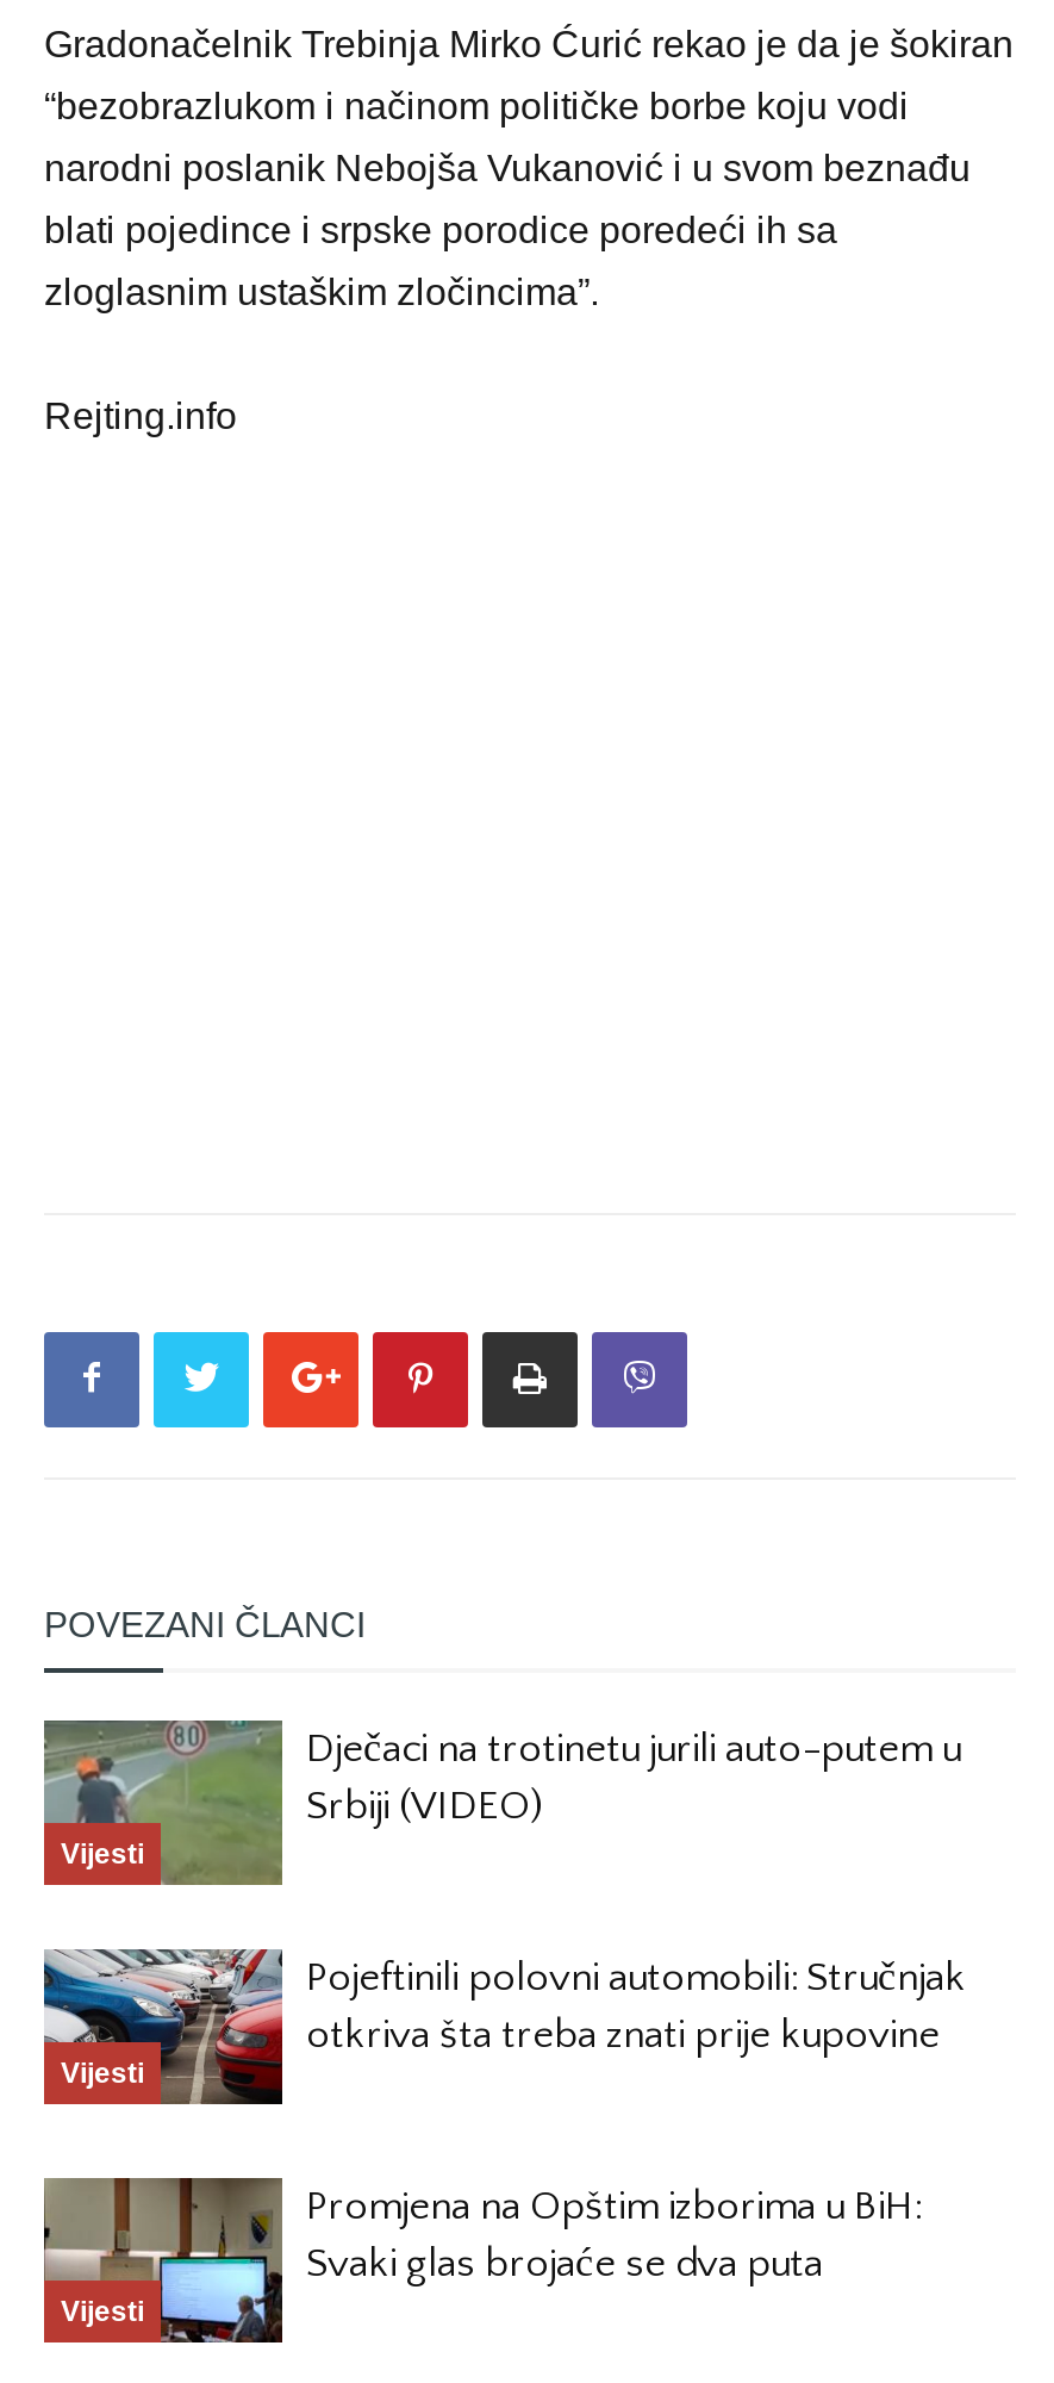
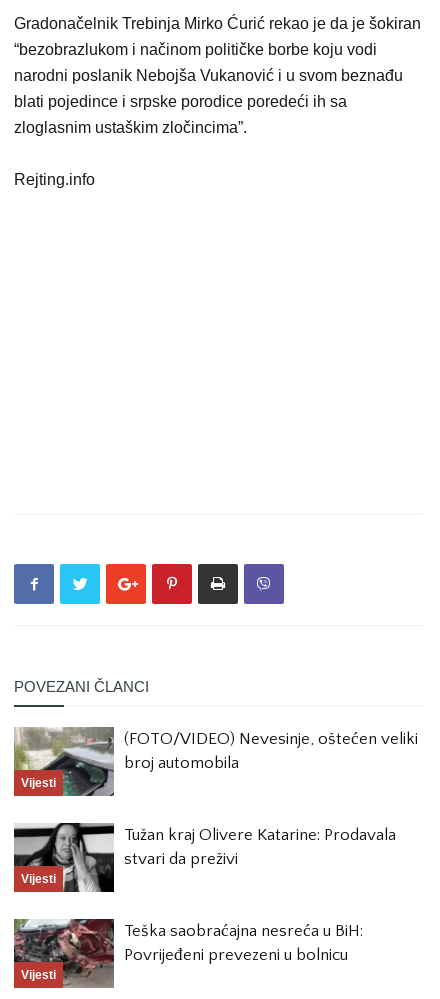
[44,1718,961,1887] [image] | Dječaci na trotinetu jurili auto-putem u | Srbiji (VIDEO) -> [14,727,418,797] [image] | (FOTO/VIDEO) Nevesinje, oštećen veliki | broj automobila
[42,1947,966,2107] [image] | Pojeftinili polovni automobili: Stručnjak | otkriva šta treba znati prije kupovine -> [13,823,396,893] [image] | Tužan kraj Olivere Katarine: Prodavala | stvari da preživi
[42,2176,921,2345] [image] | Promjena na Opštim izborima u BiH: | Svaki glas brojaće se dva puta -> [14,918,363,989] [image] | Teška saobraćajna nesreća u BiH: | Povrijeđeni prevezeni u bolnicu

